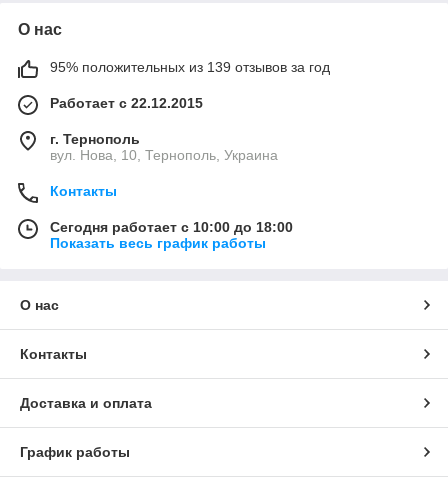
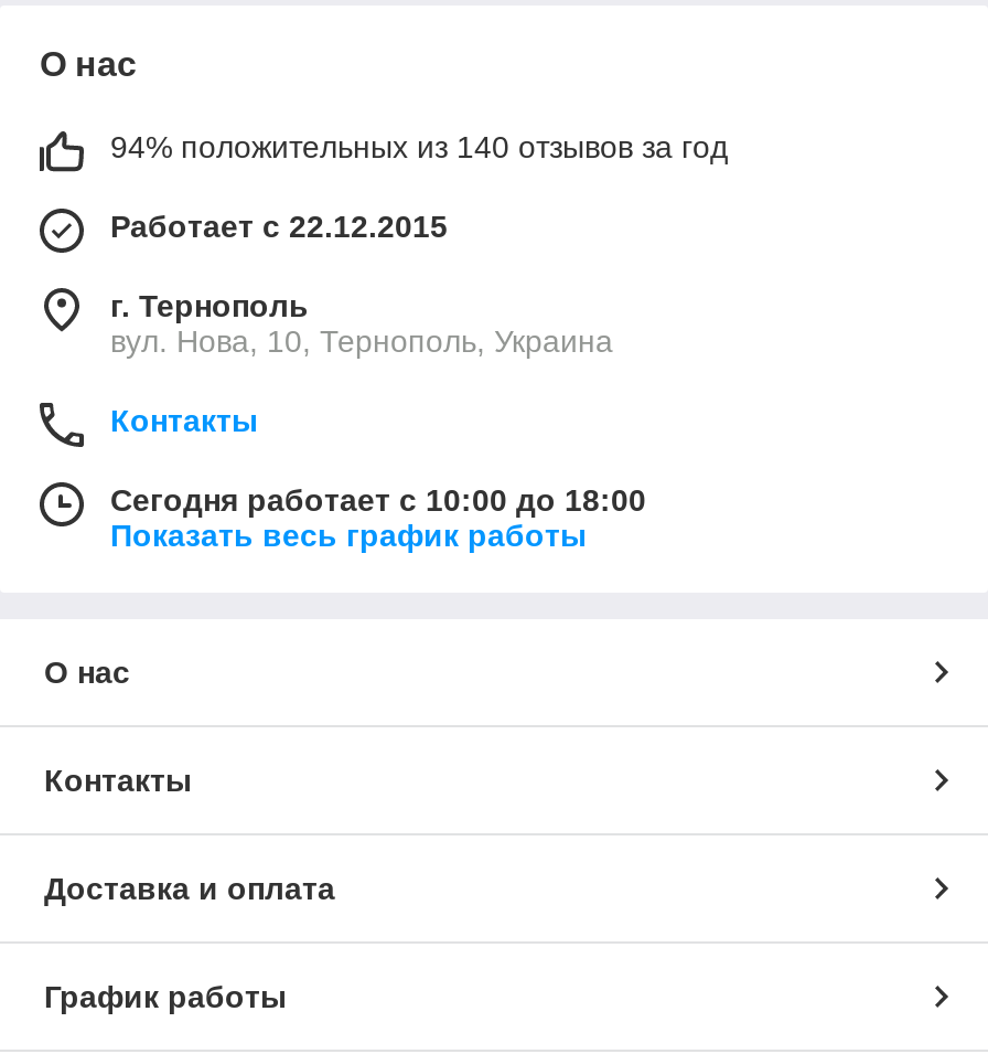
[50,59,330,75] 95% положительных из 139 отзывов за год -> [110,129,728,164] 94% положительных из 140 отзывов за год

